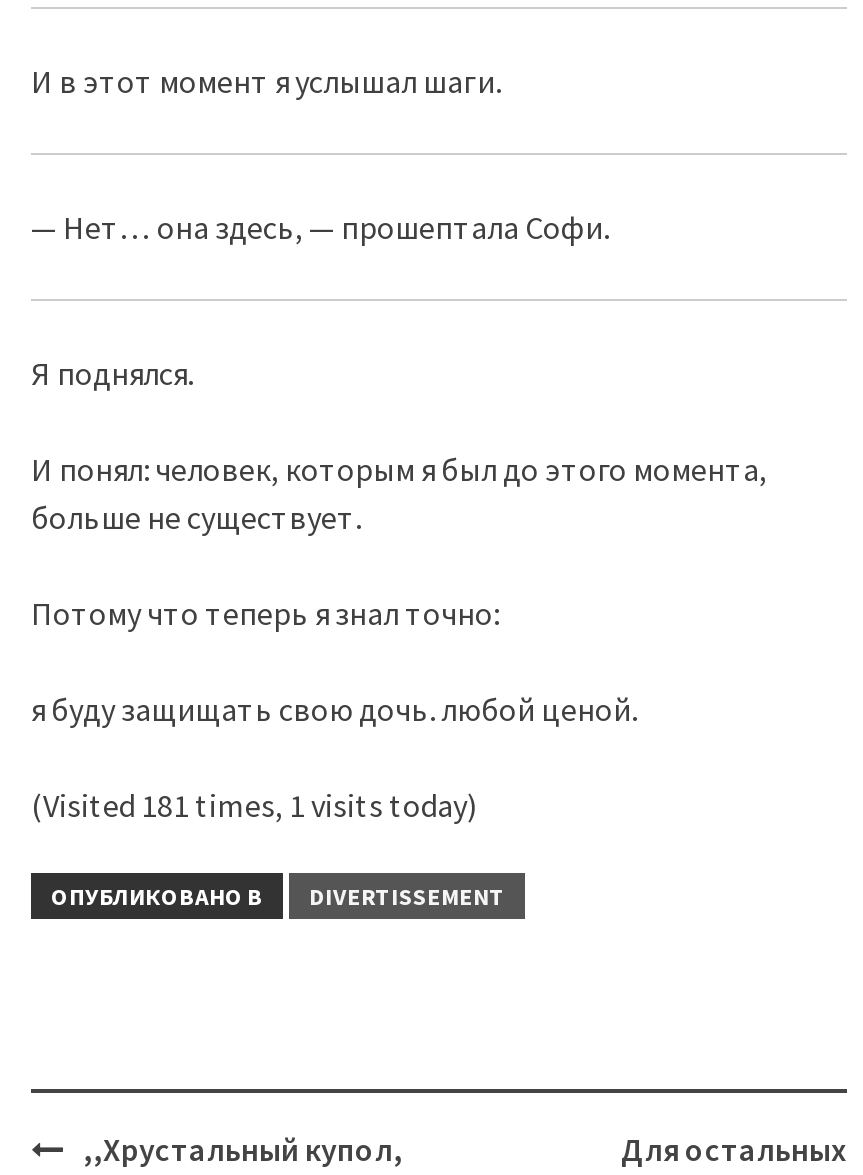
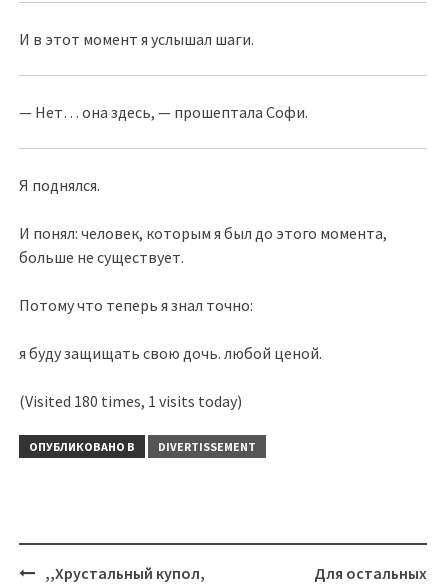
[31,784,477,824] (Visited 181 times, 1 visits today) -> [19,391,242,411] (Visited 180 times, 1 visits today)

